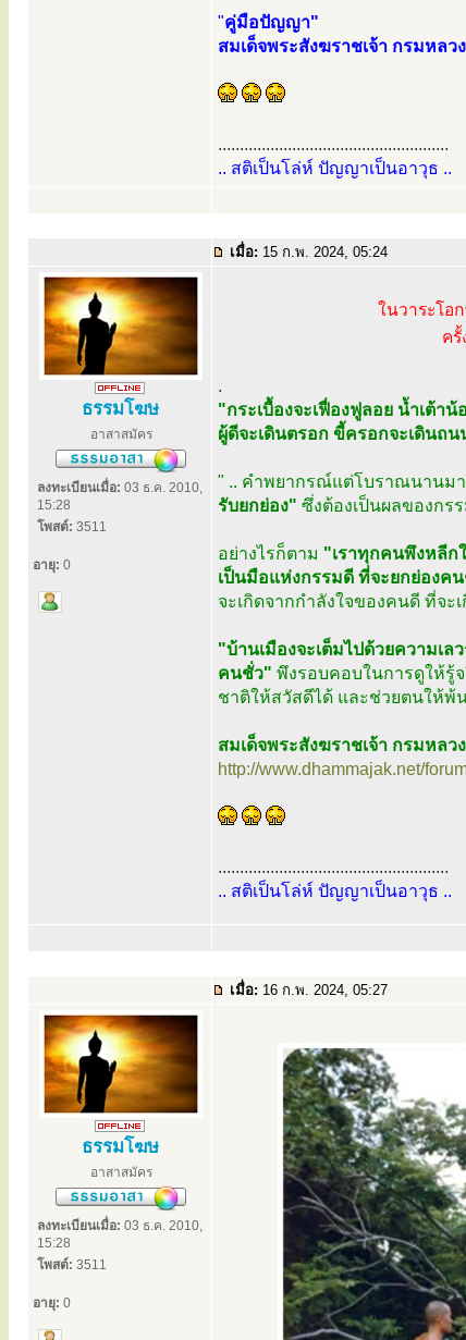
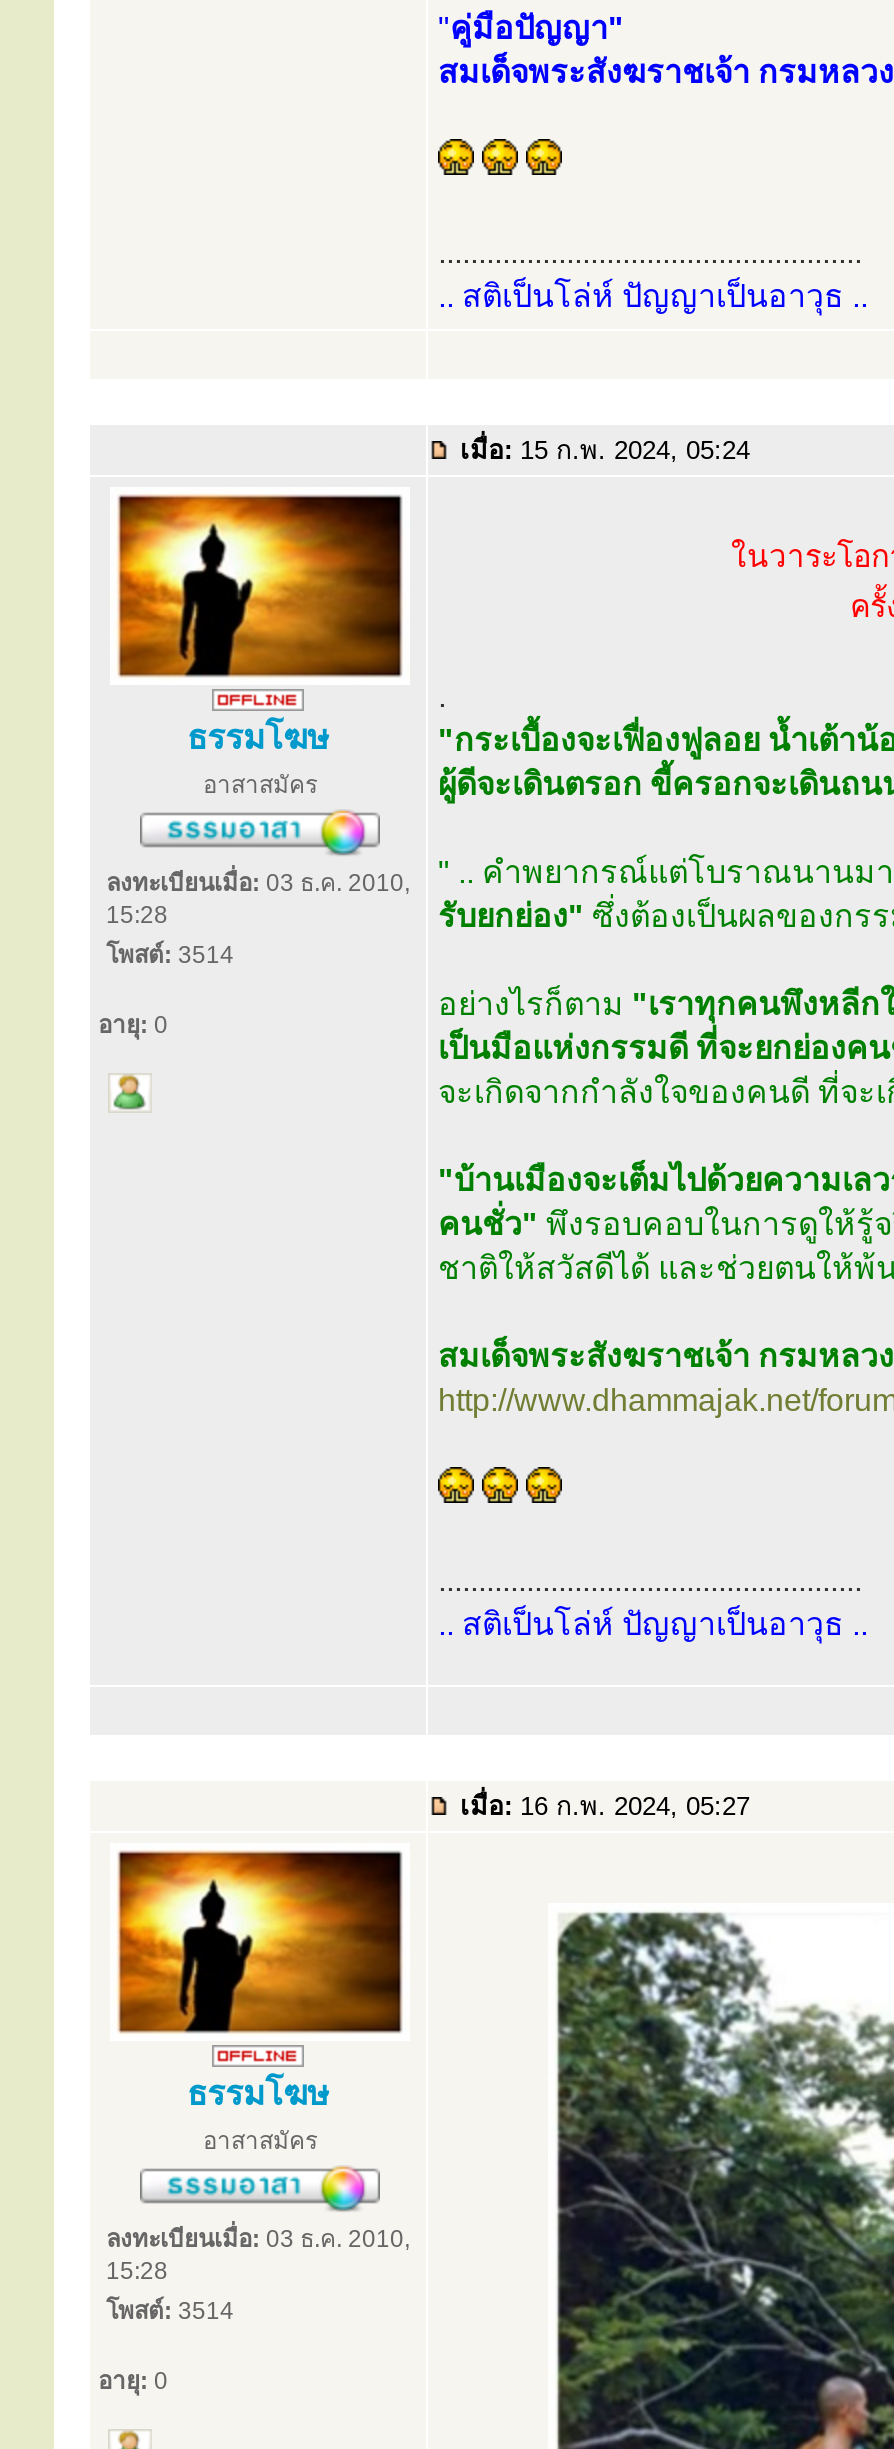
[37,519,107,534] โพสต์: 3511 -> [106,941,234,969] โพสต์: 3514
[37,1257,107,1273] โพสต์: 3511 -> [106,2297,234,2325] โพสต์: 3514

